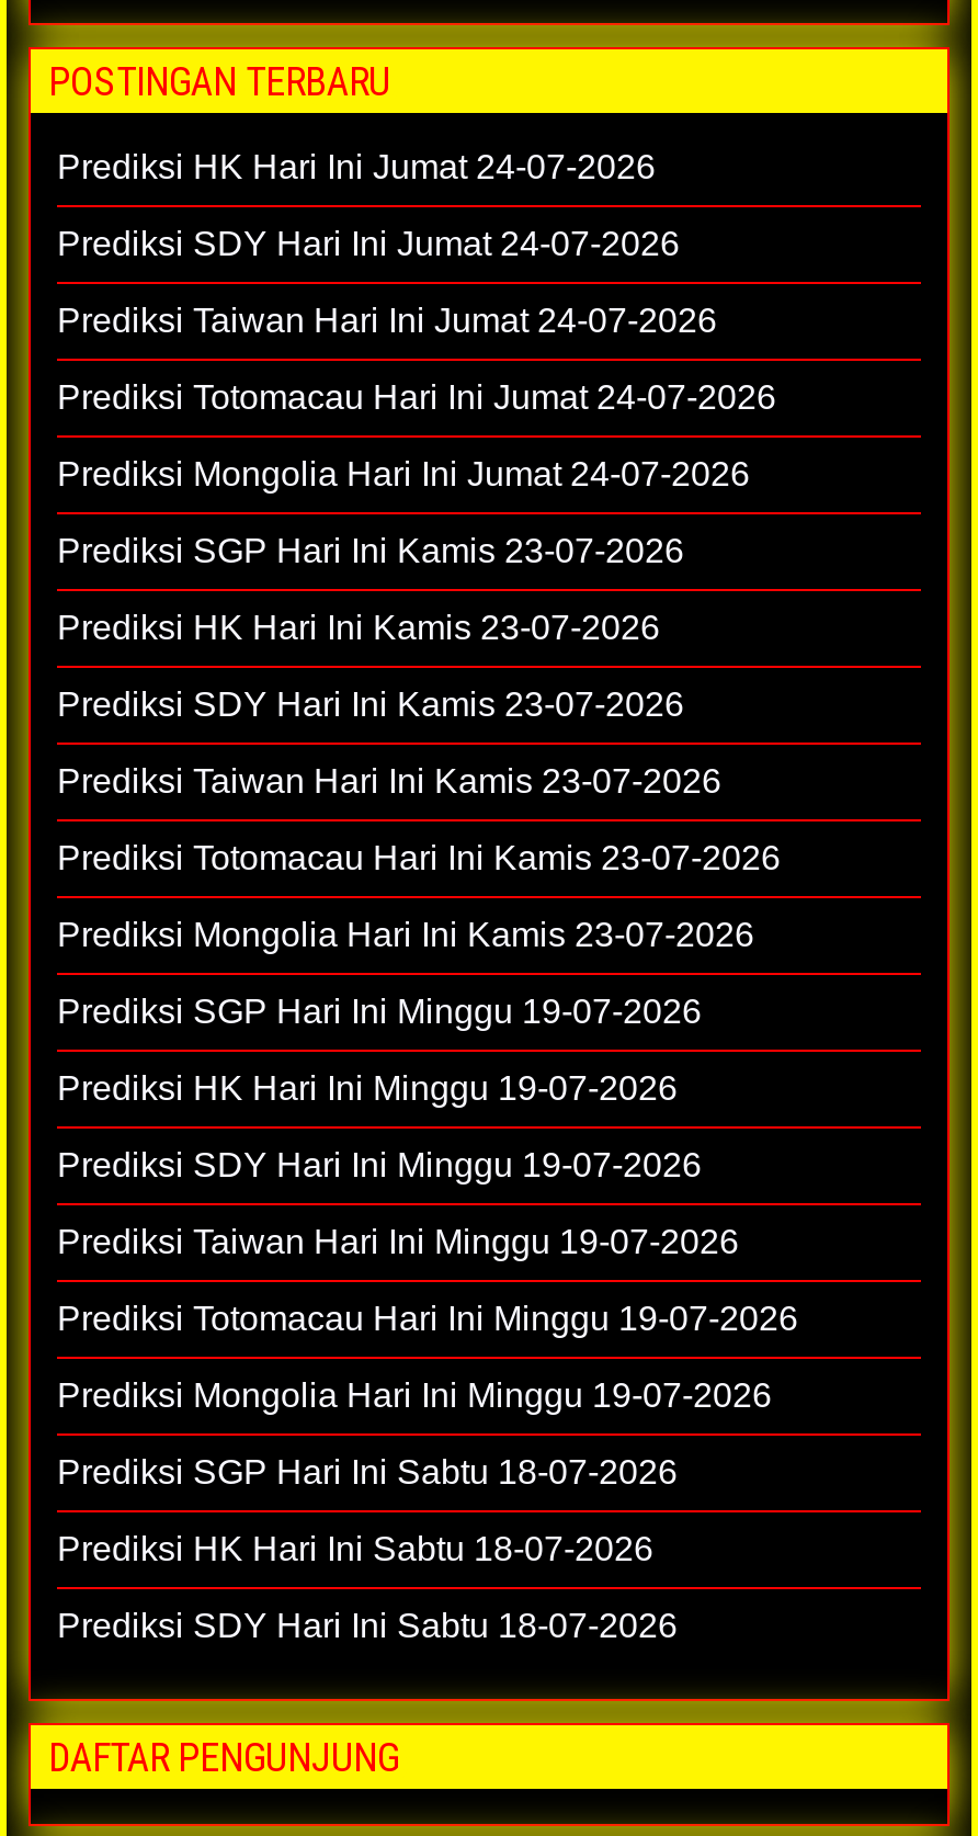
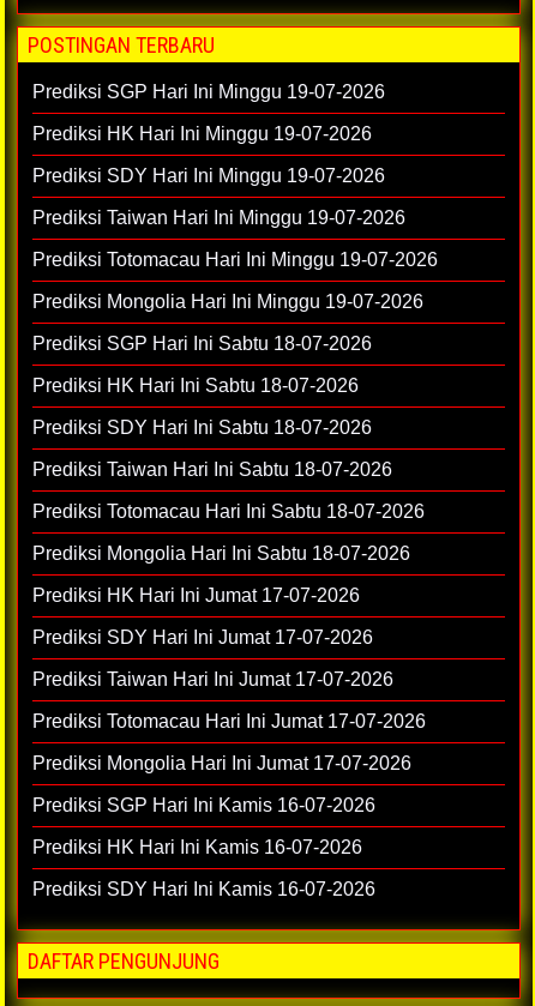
[57,149,781,954] Prediksi HK Hari Ini Jumat 24-07-2026 | Prediksi SDY Hari Ini Jumat 24-07-2026 | Prediksi Taiwan Hari Ini Jumat 24-07-2026 | Prediksi Totomacau Hari Ini Jumat 24-07-2026 | Prediksi Mongolia Hari Ini Jumat 24-07-2026 | Prediksi SGP Hari Ini Kamis 23-07-2026 | Prediksi HK Hari Ini Kamis 23-07-2026 | Prediksi SDY Hari Ini Kamis 23-07-2026 | Prediksi Taiwan Hari Ini Kamis 23-07-2026 | Prediksi Totomacau Hari Ini Kamis 23-07-2026 | Prediksi Mongolia Hari Ini Kamis 23-07-2026 -> none
moved [57,993,798,1645] -> [32,82,438,438]: Prediksi SGP Hari Ini Minggu 19-07-2026 | Prediksi HK Hari Ini Minggu 19-07-2026 | Prediksi SDY Hari Ini Minggu 19-07-2026 | ... | Prediksi HK Hari Ini Sabtu 18-07-2026 | Prediksi SDY Hari Ini Sabtu 18-07-2026
none -> [32,460,426,900] Prediksi Taiwan Hari Ini Sabtu 18-07-2026 | Prediksi Totomacau Hari Ini Sabtu 18-07-2026 | Prediksi Mongolia Hari Ini Sabtu 18-07-2026 | Prediksi HK Hari Ini Jumat 17-07-2026 | Prediksi SDY Hari Ini Jumat 17-07-2026 | Prediksi Taiwan Hari Ini Jumat 17-07-2026 | Prediksi Totomacau Hari Ini Jumat 17-07-2026 | Prediksi Mongolia Hari Ini Jumat 17-07-2026 | Prediksi SGP Hari Ini Kamis 16-07-2026 | Prediksi HK Hari Ini Kamis 16-07-2026 | Prediksi SDY Hari Ini Kamis 16-07-2026

